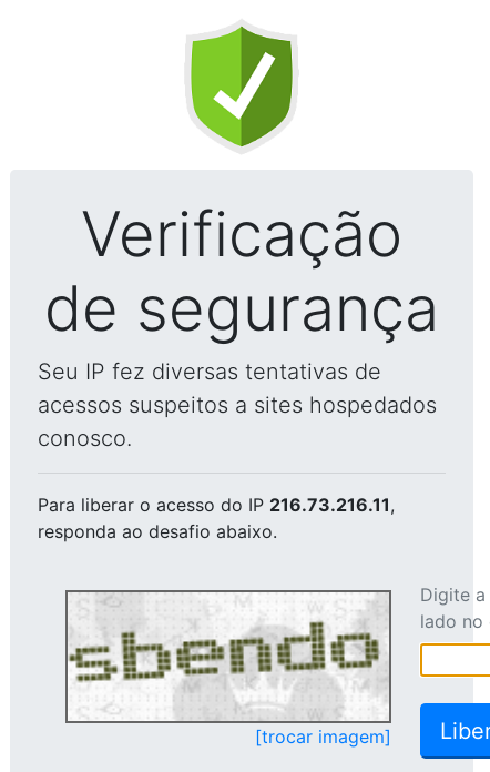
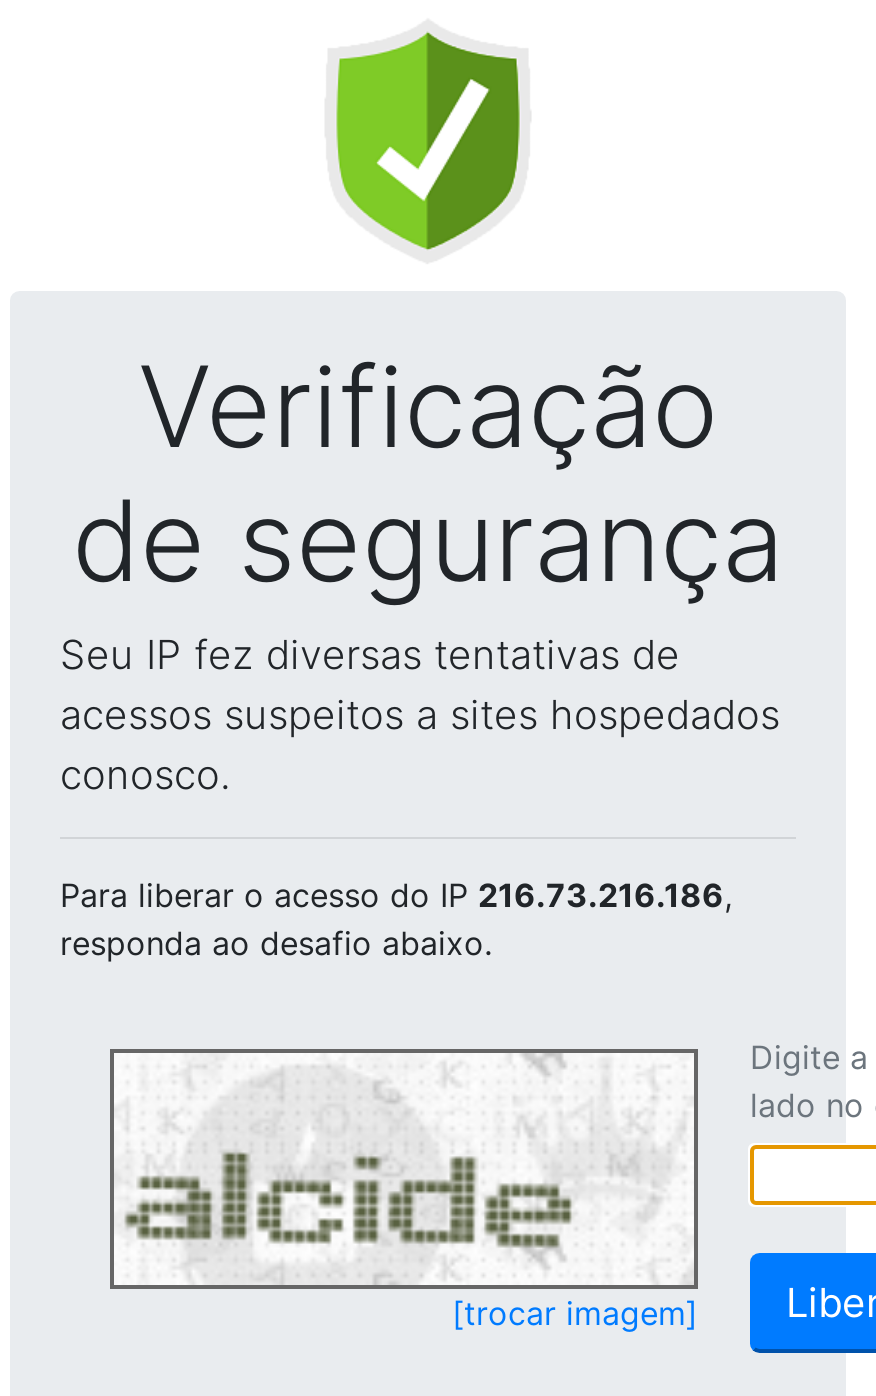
[38,494,395,516] Para liberar o acesso do IP 216.73.216.11, -> [60,875,732,915] Para liberar o acesso do IP 216.73.216.186,
[69,593,387,719] [image] -> [114,1057,692,1283] [image]

